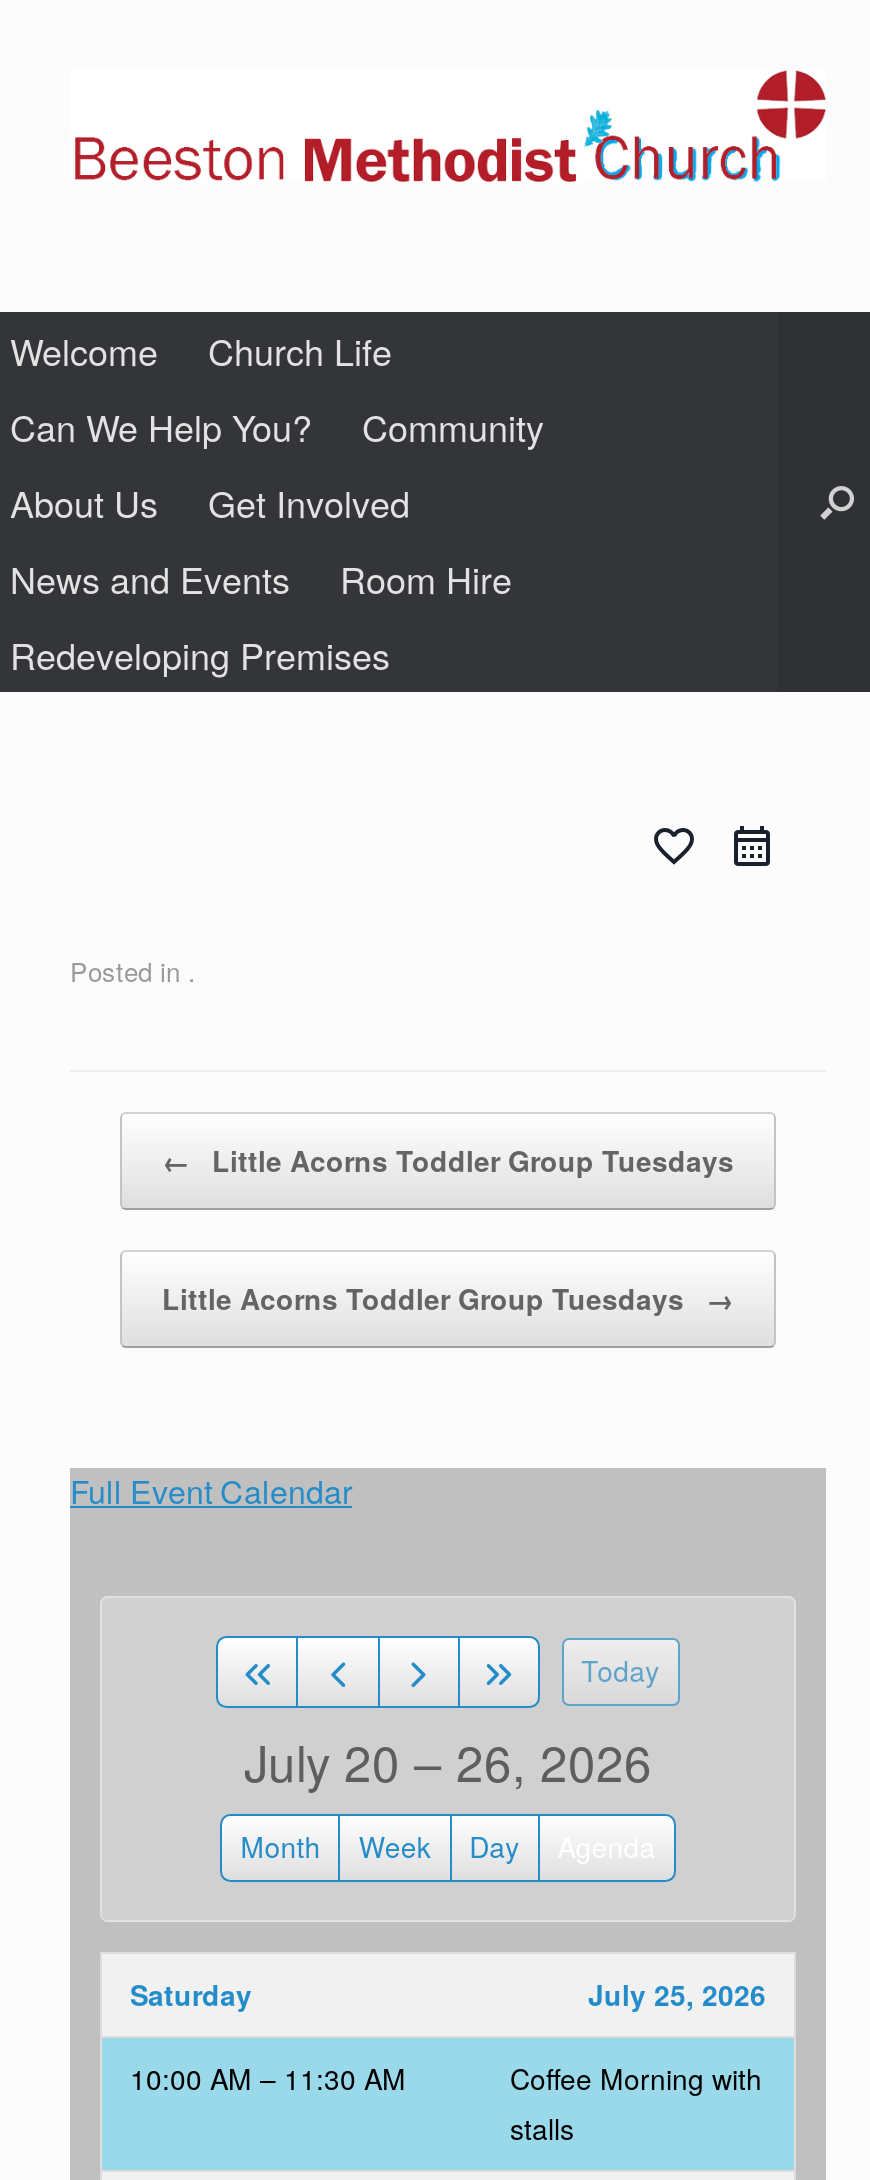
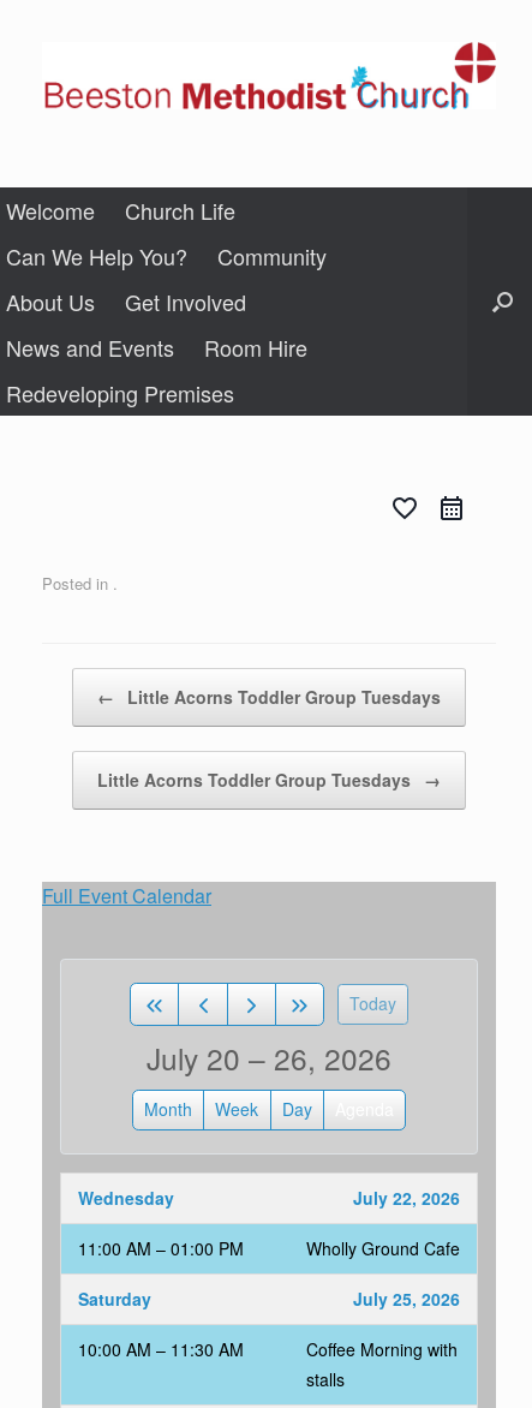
none -> [78,1186,460,1260] Wednesday | July 22, 2026 | 11:00 AM – 01:00 PM | Wholly Ground Cafe

